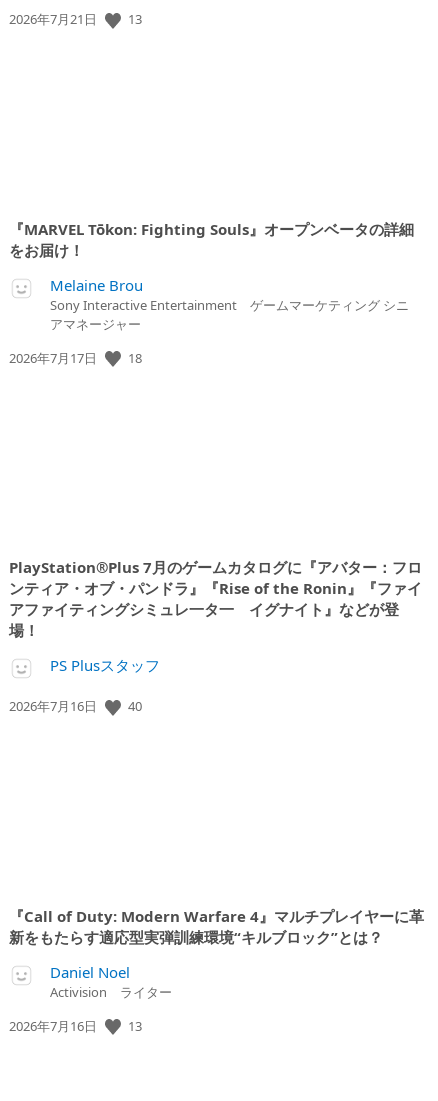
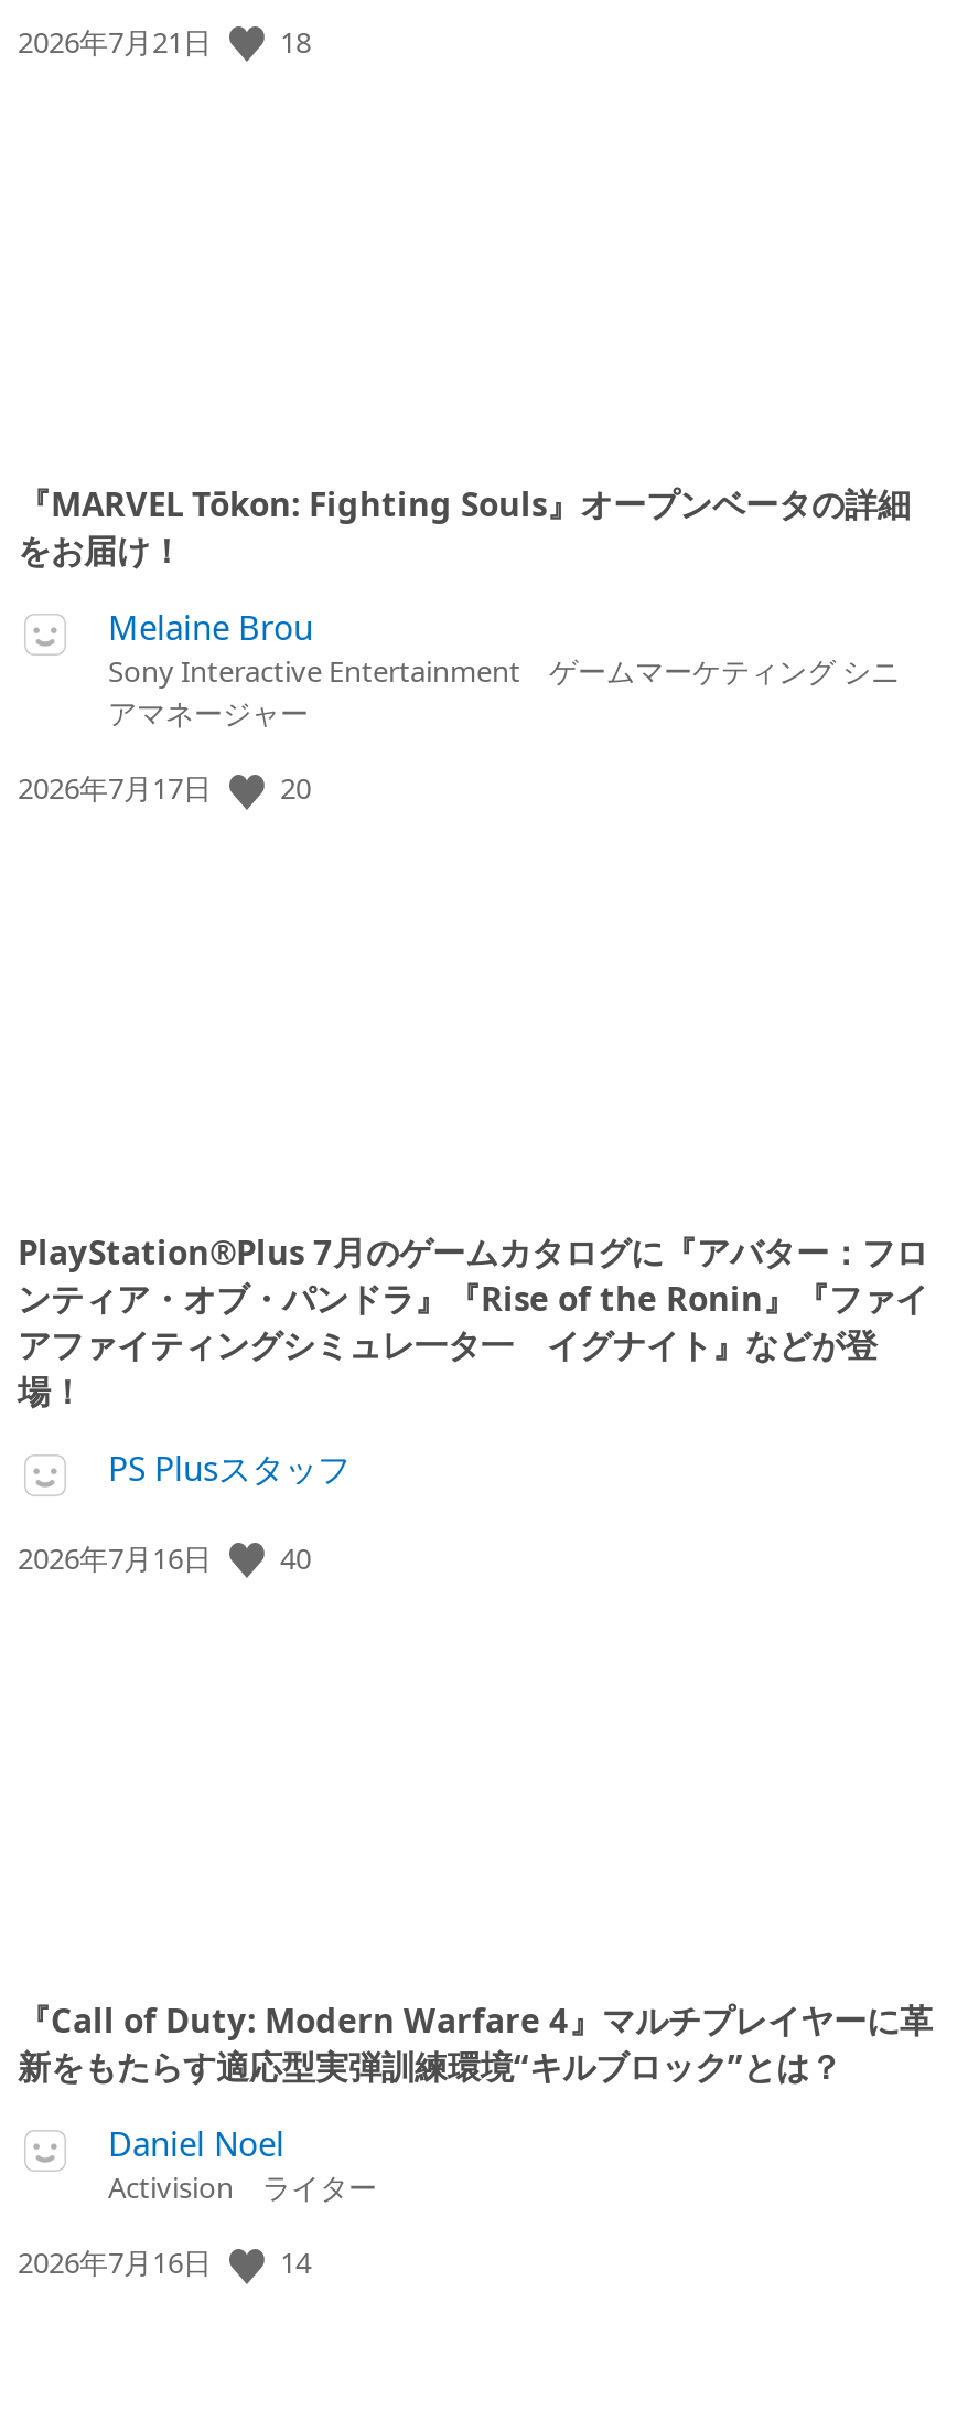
[128,10,142,28] 13 -> [280,21,311,61] 18
[128,348,142,366] 18 -> [280,768,311,808] 20
[128,1017,142,1035] 13 -> [280,2243,311,2282] 14

